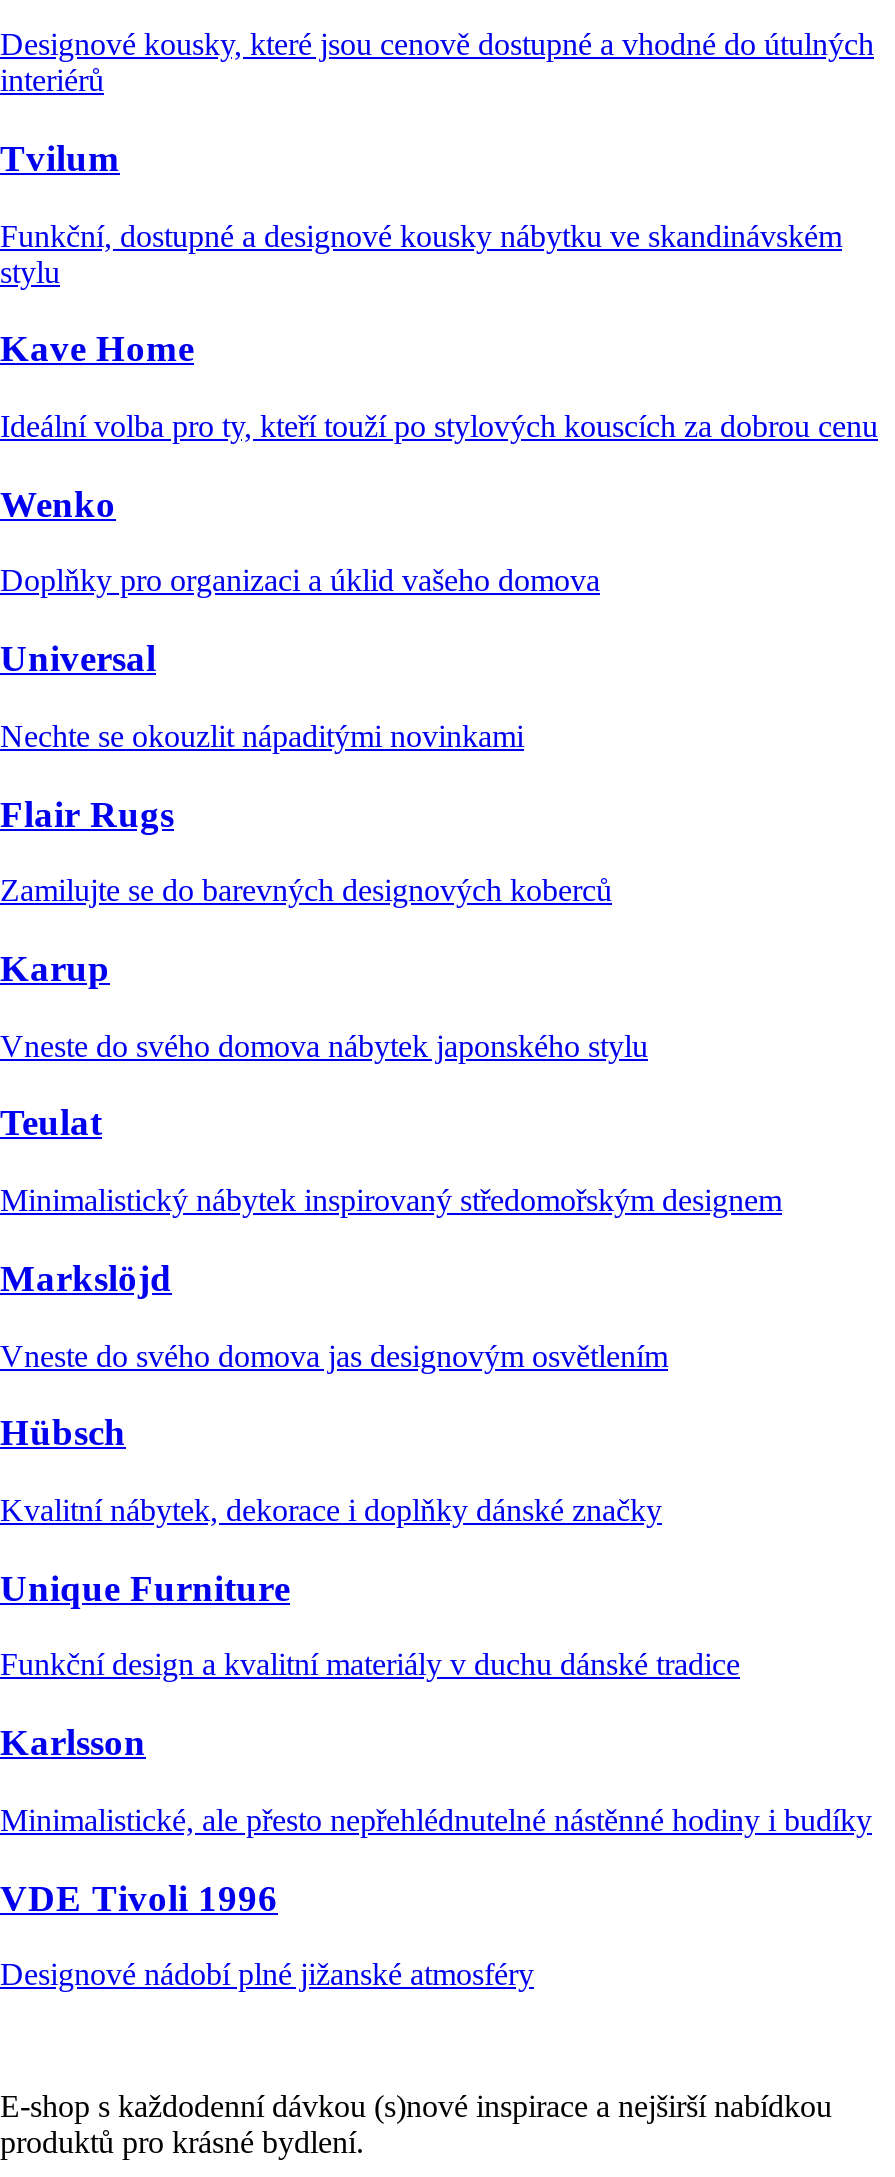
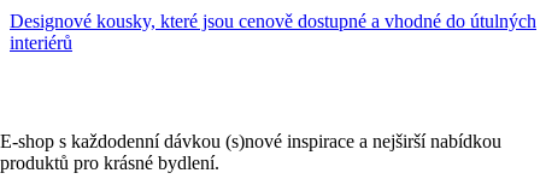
[0,137,878,1992] Tvilum | Funkční, dostupné a designové kousky nábytku ve skandinávském | stylu | Kave Home | Ideální volba pro ty, kteří touží po stylových kouscích za dobrou cenu | Wenko | Doplňky pro organizaci a úklid vašeho domova | Universal | Nechte se okouzlit nápaditými novinkami | Flair Rugs | Zamilujte se do barevných designových koberců | Karup | Vneste do svého domova nábytek japonského stylu | Teulat | Minimalistický nábytek inspirovaný středomořským designem | Markslöjd | Vneste do svého domova jas designovým osvětlením | Hübsch | Kvalitní nábytek, dekorace i doplňky dánské značky | Unique Furniture | Funkční design a kvalitní materiály v duchu dánské tradice | Karlsson | Minimalistické, ale přesto nepřehlédnutelné nástěnné hodiny i budíky | VDE Tivoli 1996 | Designové nádobí plné jižanské atmosféry -> none

